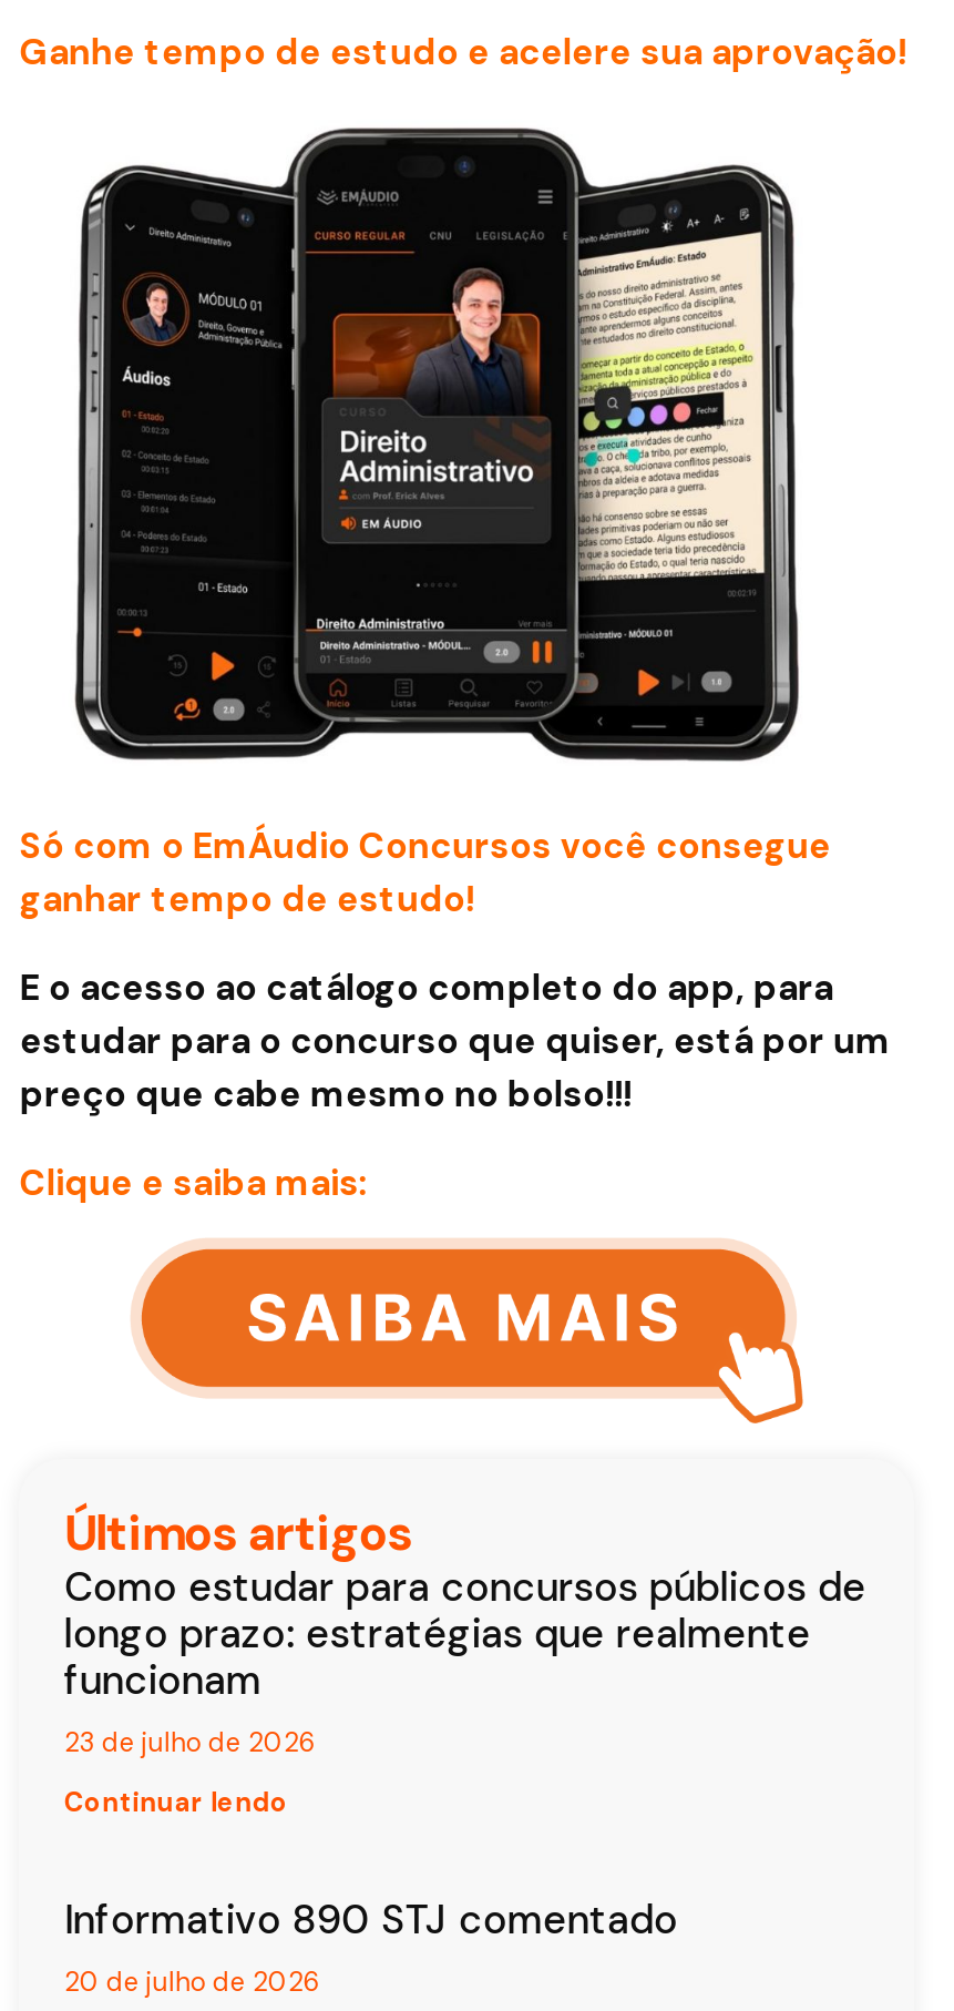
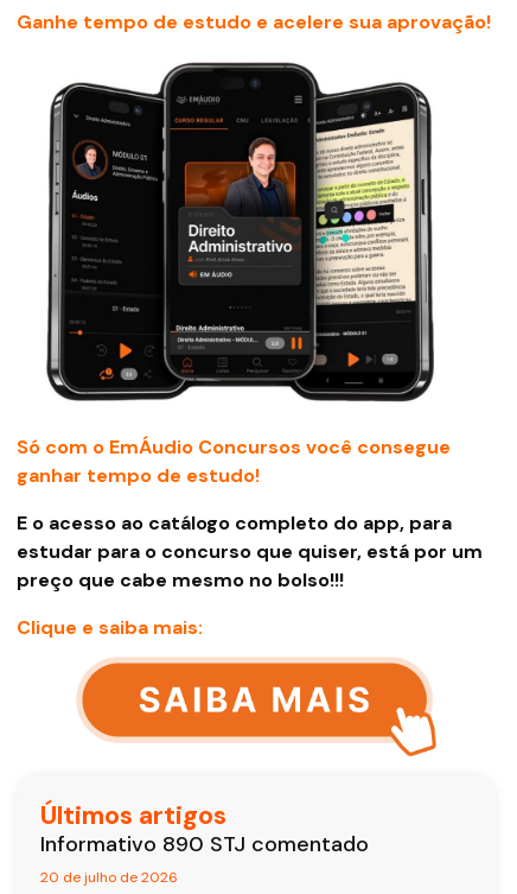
[64,1561,866,1821] Como estudar para concursos públicos de | longo prazo: estratégias que realmente | funcionam | 23 de julho de 2026 | Continuar lendo -> none

